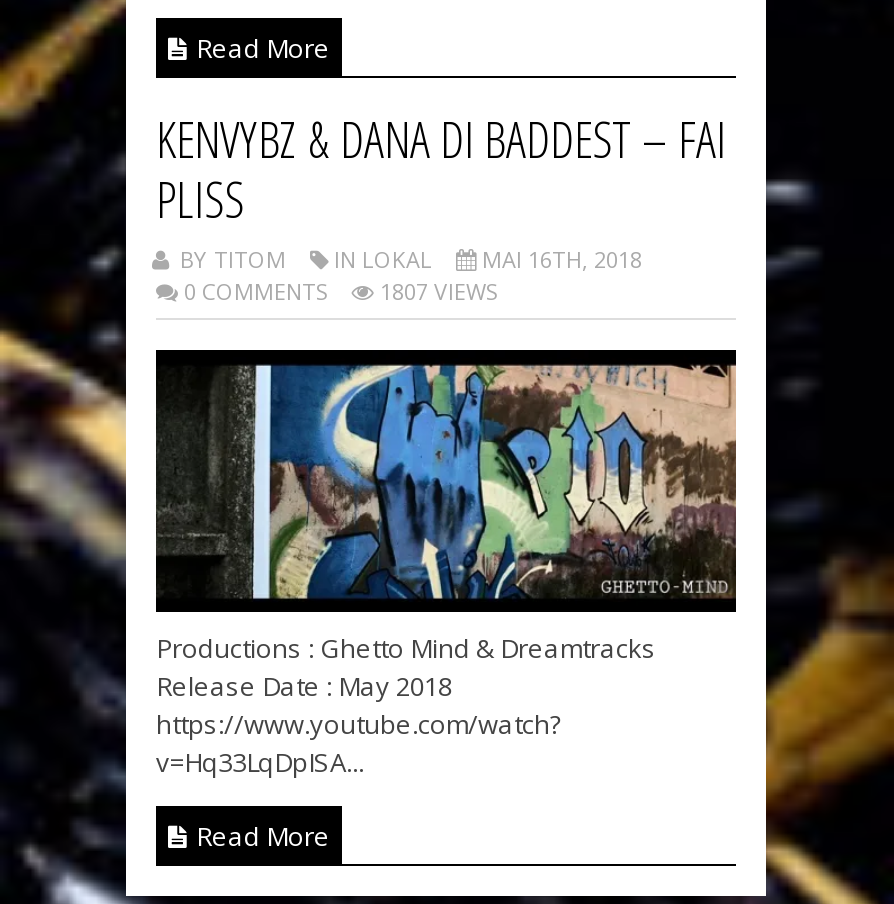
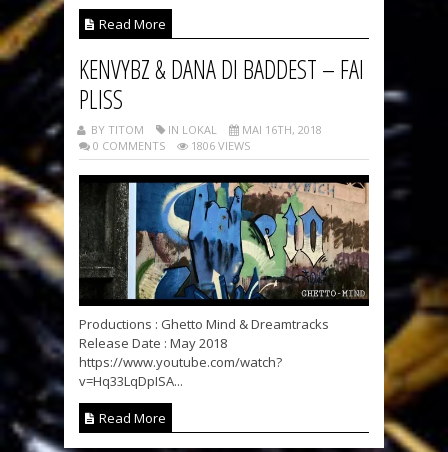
[178,276,498,306] 0 COMMENTS 1807 VIEWS -> [90,138,250,153] 0 COMMENTS 1806 VIEWS

